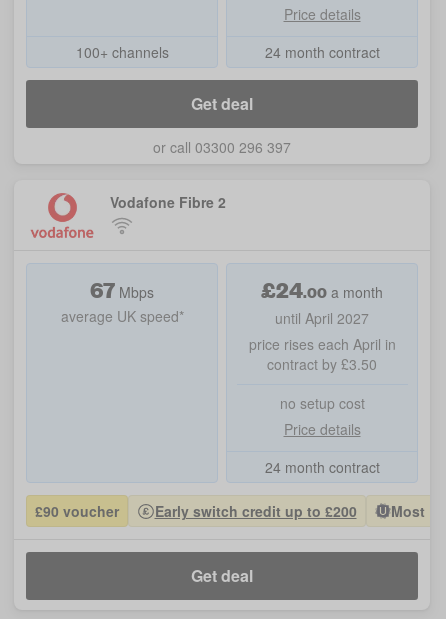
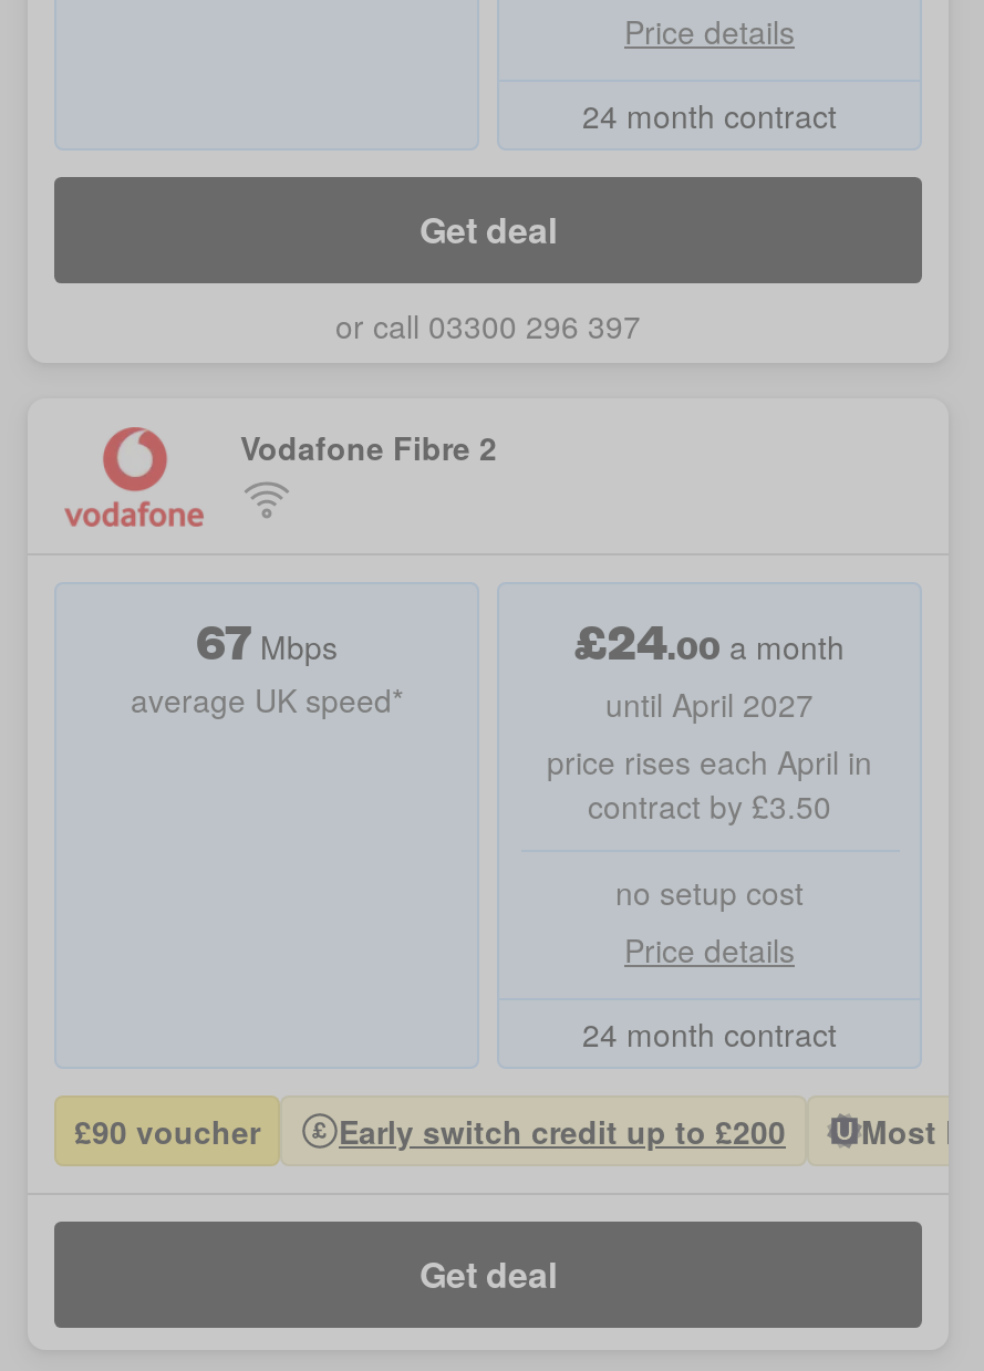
[75,42,168,62] 100+ channels -> none

